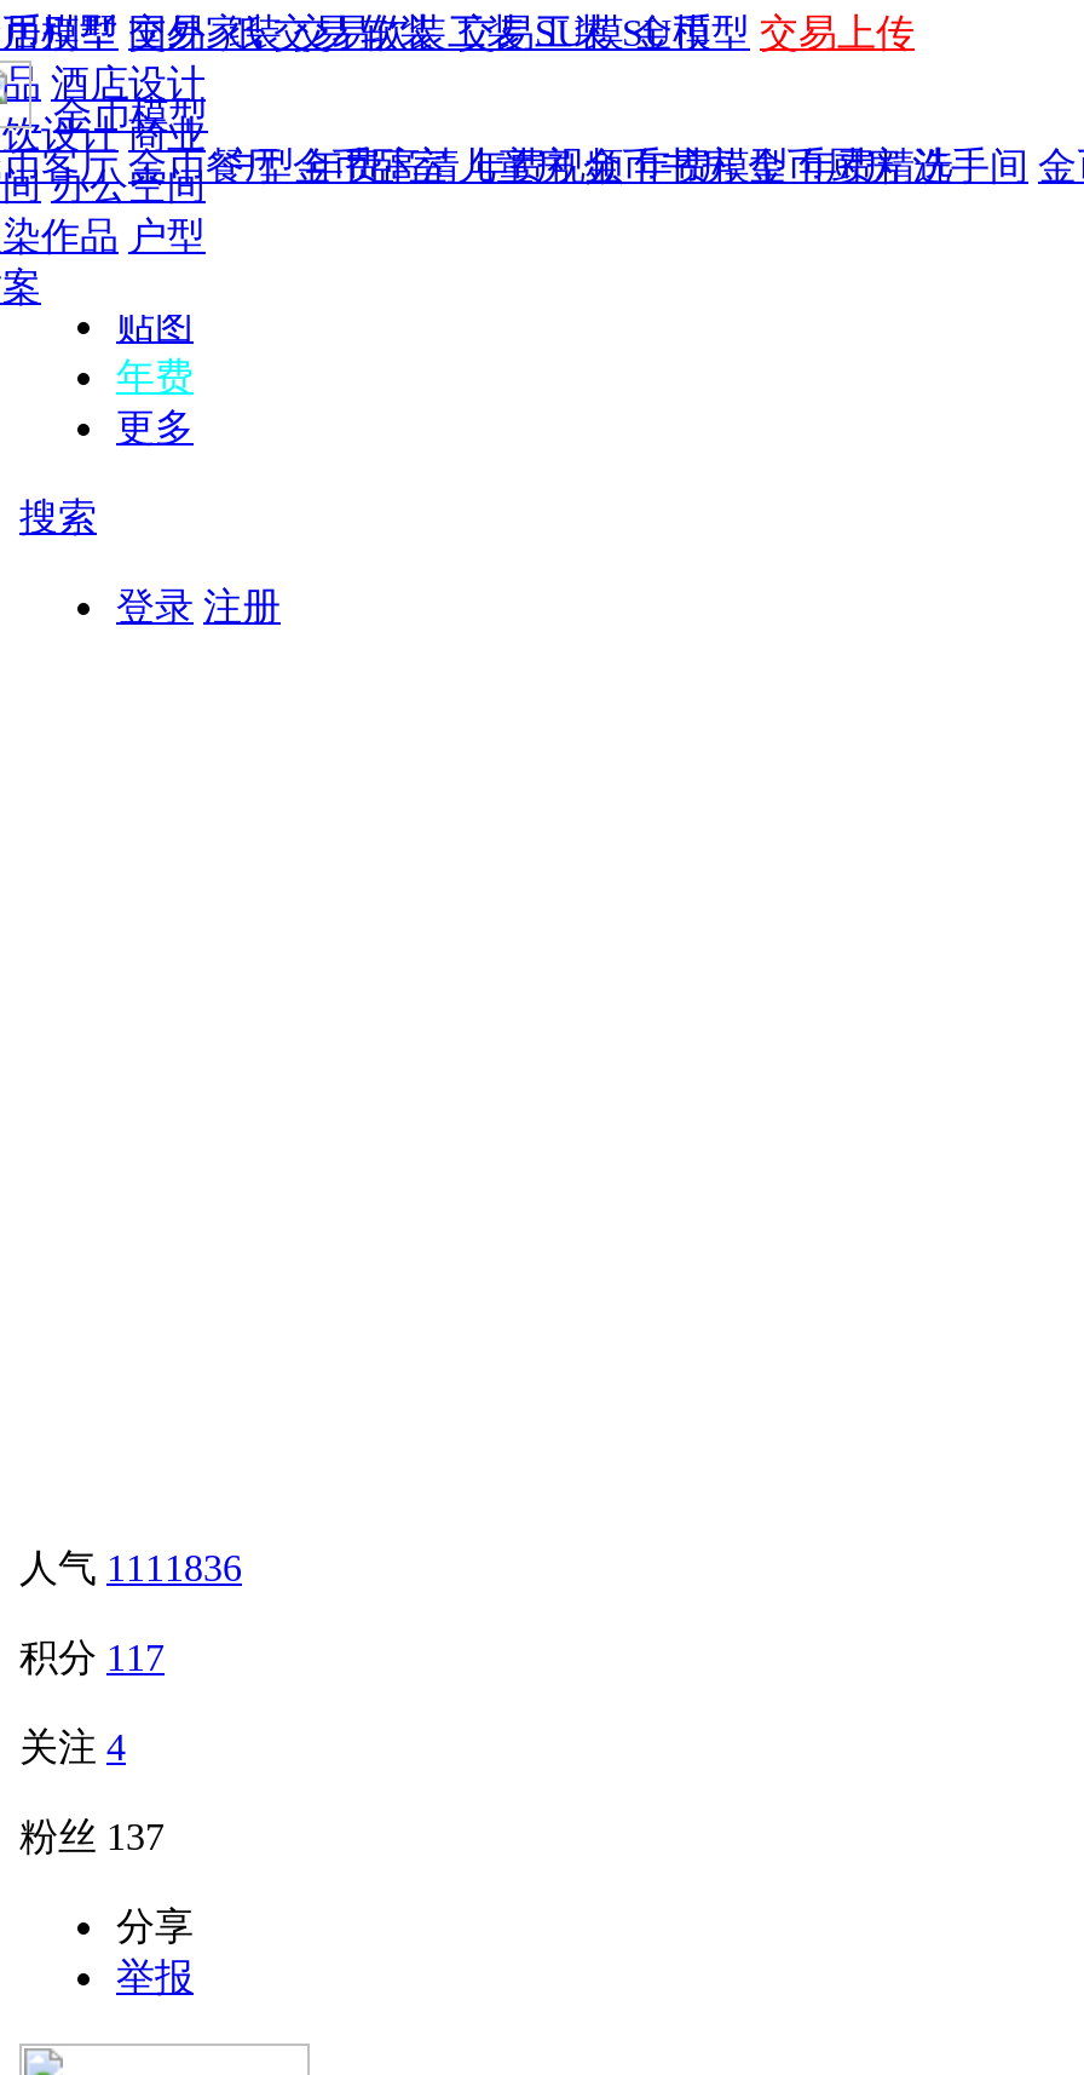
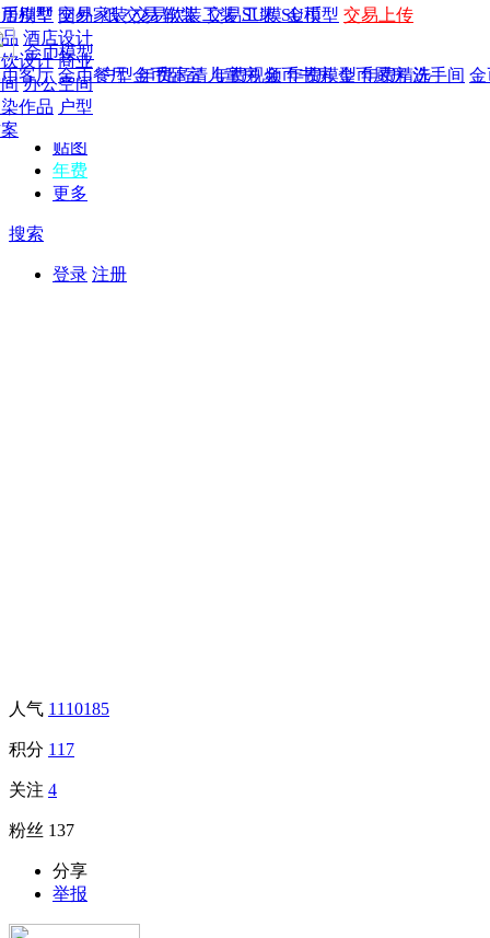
[19,1547,242,1588] 人气1111836 -> [9,699,109,718] 人气1110185

